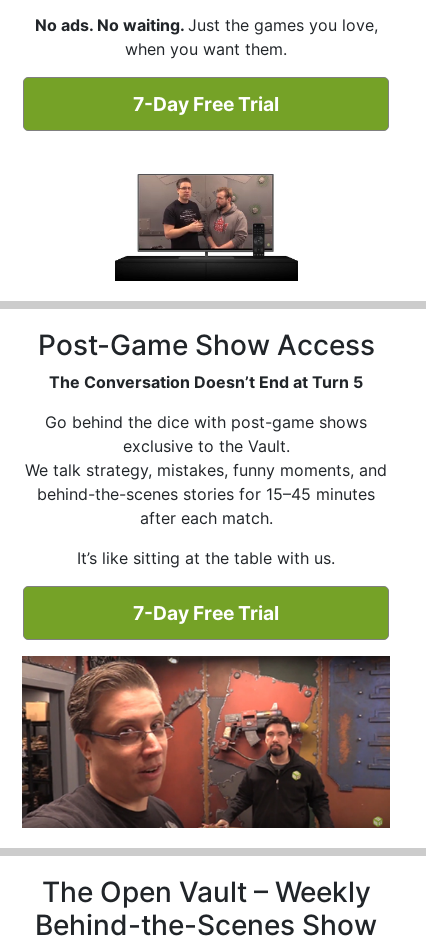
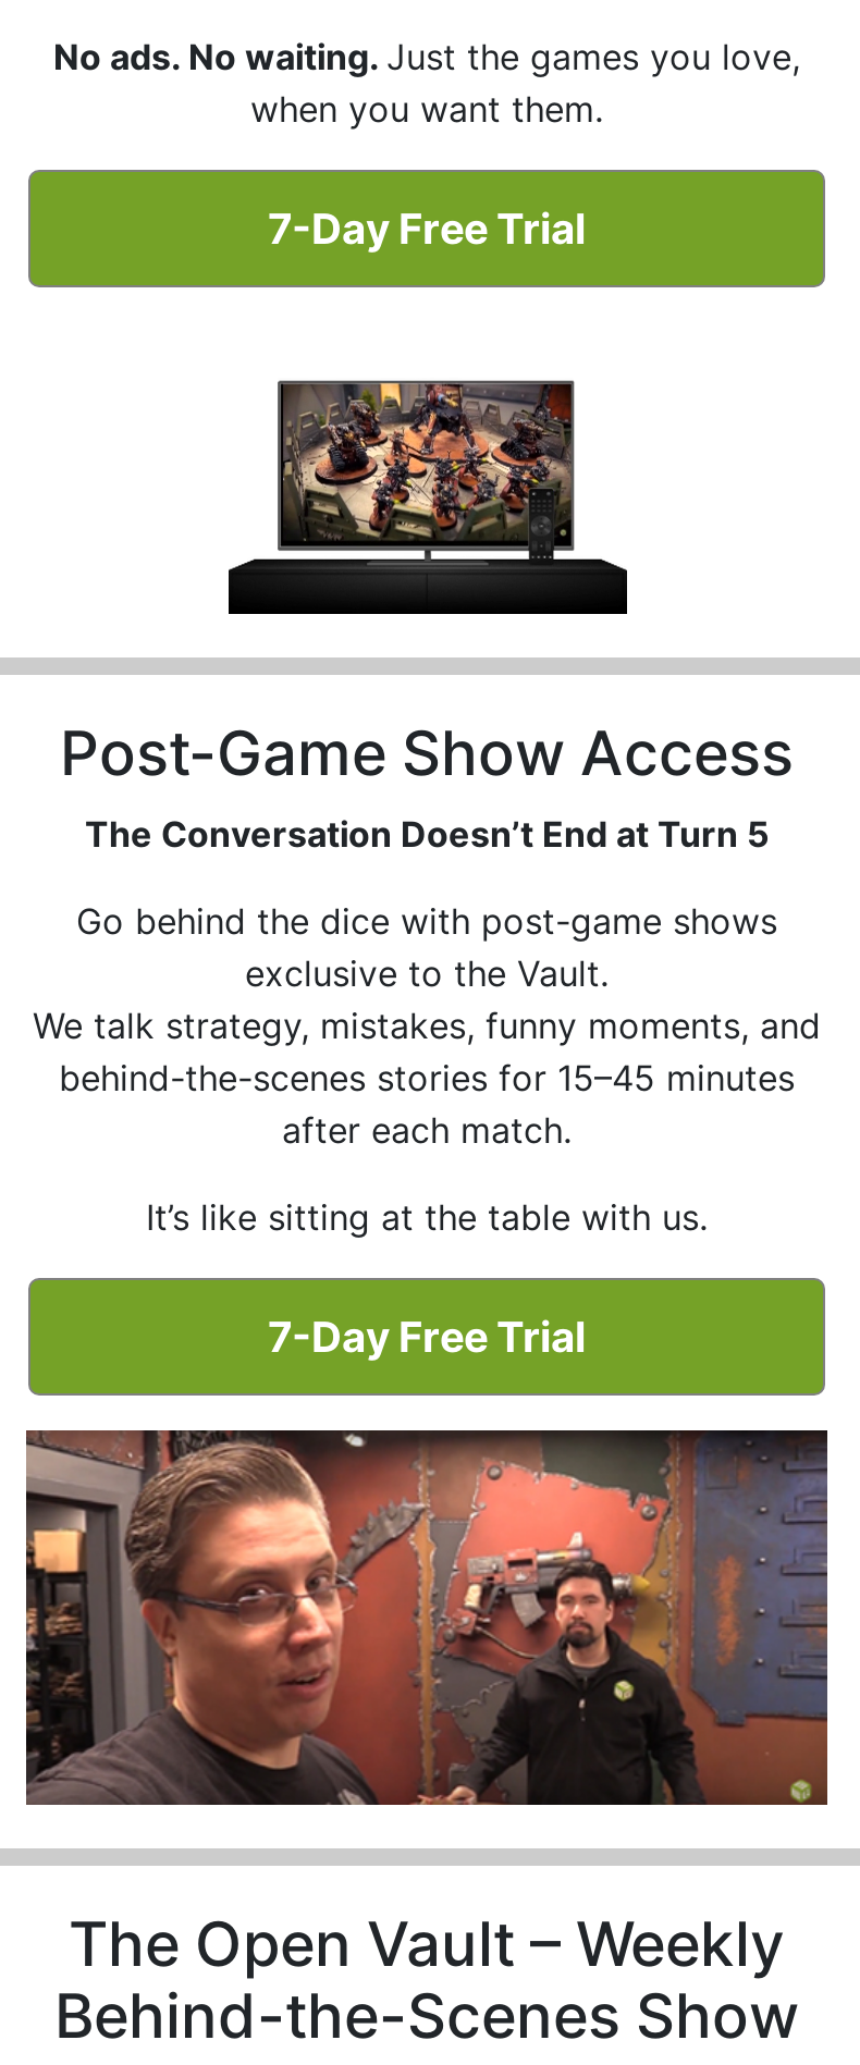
[138,174,273,249] [image] -> [279,383,573,546] [image]

